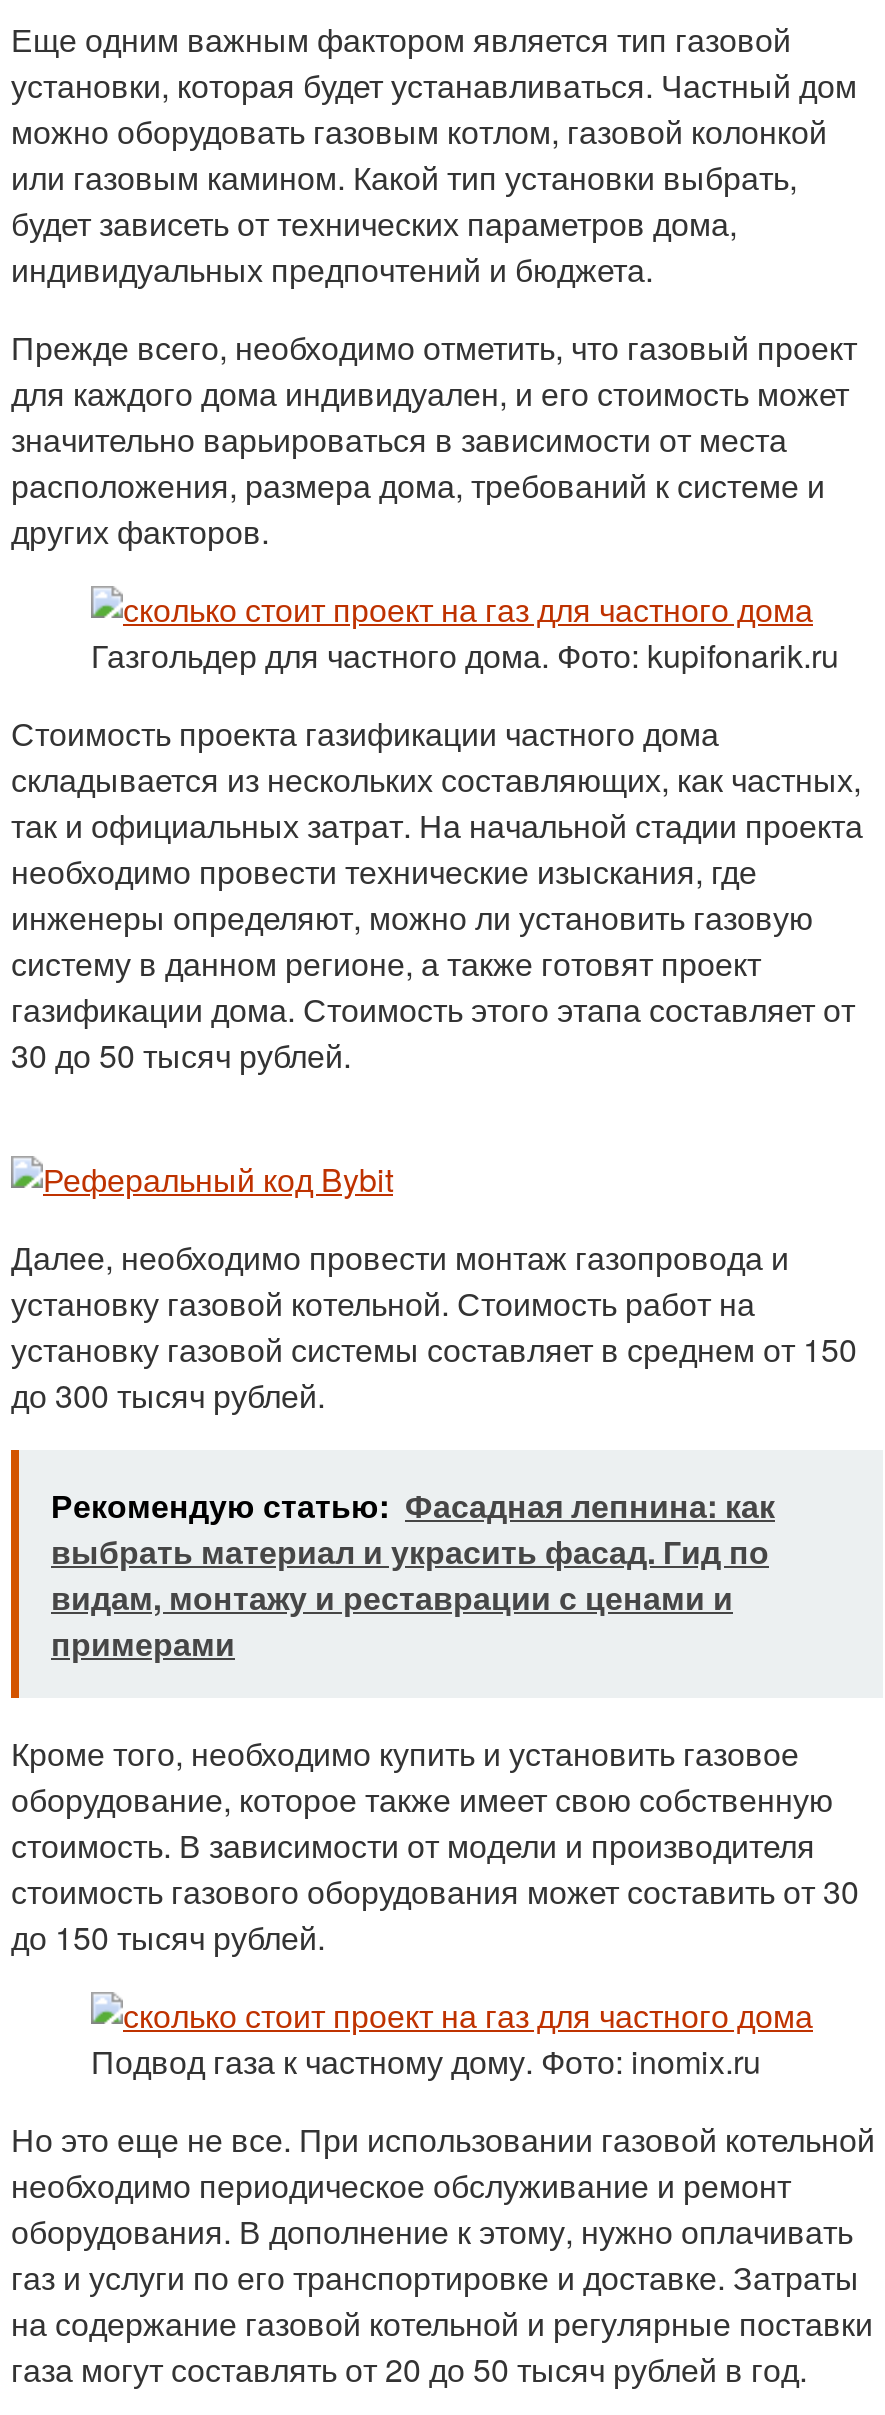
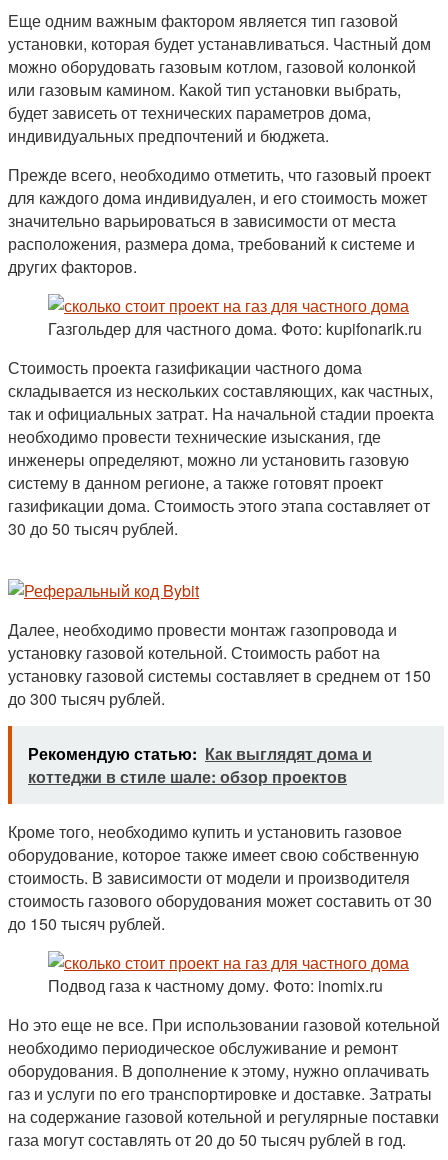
[51,1482,775,1666] Рекомендую статью: Фасадная лепнина: как | выбрать материал и украсить фасад. Гид по | видам, монтажу и реставрации с ценами и | примерами -> [28,742,372,788] Рекомендую статью: Как выглядят дома и | коттеджи в стиле шале: обзор проектов

